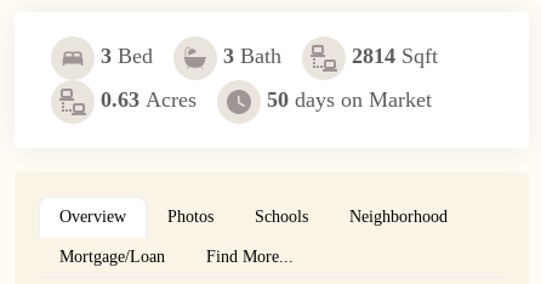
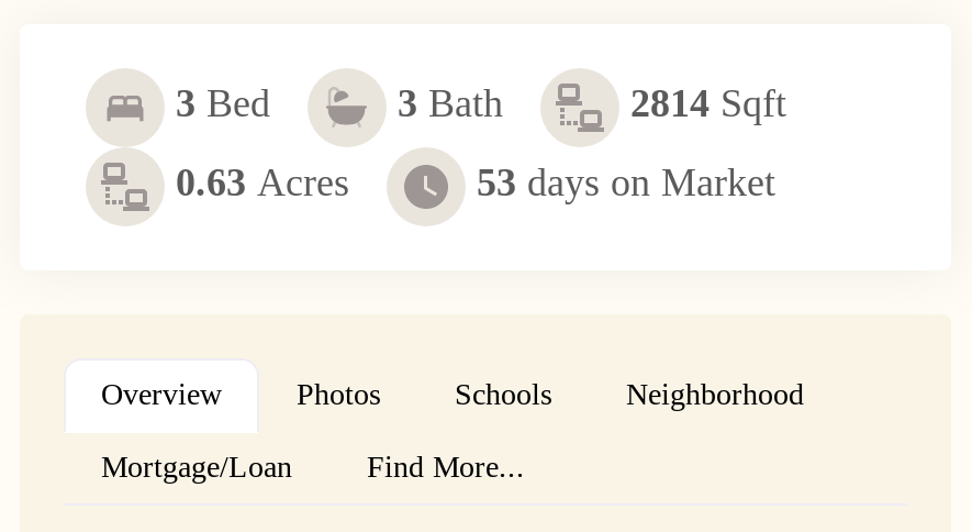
[261,87,432,111] 50 days on Market -> [466,160,775,204] 53 days on Market

